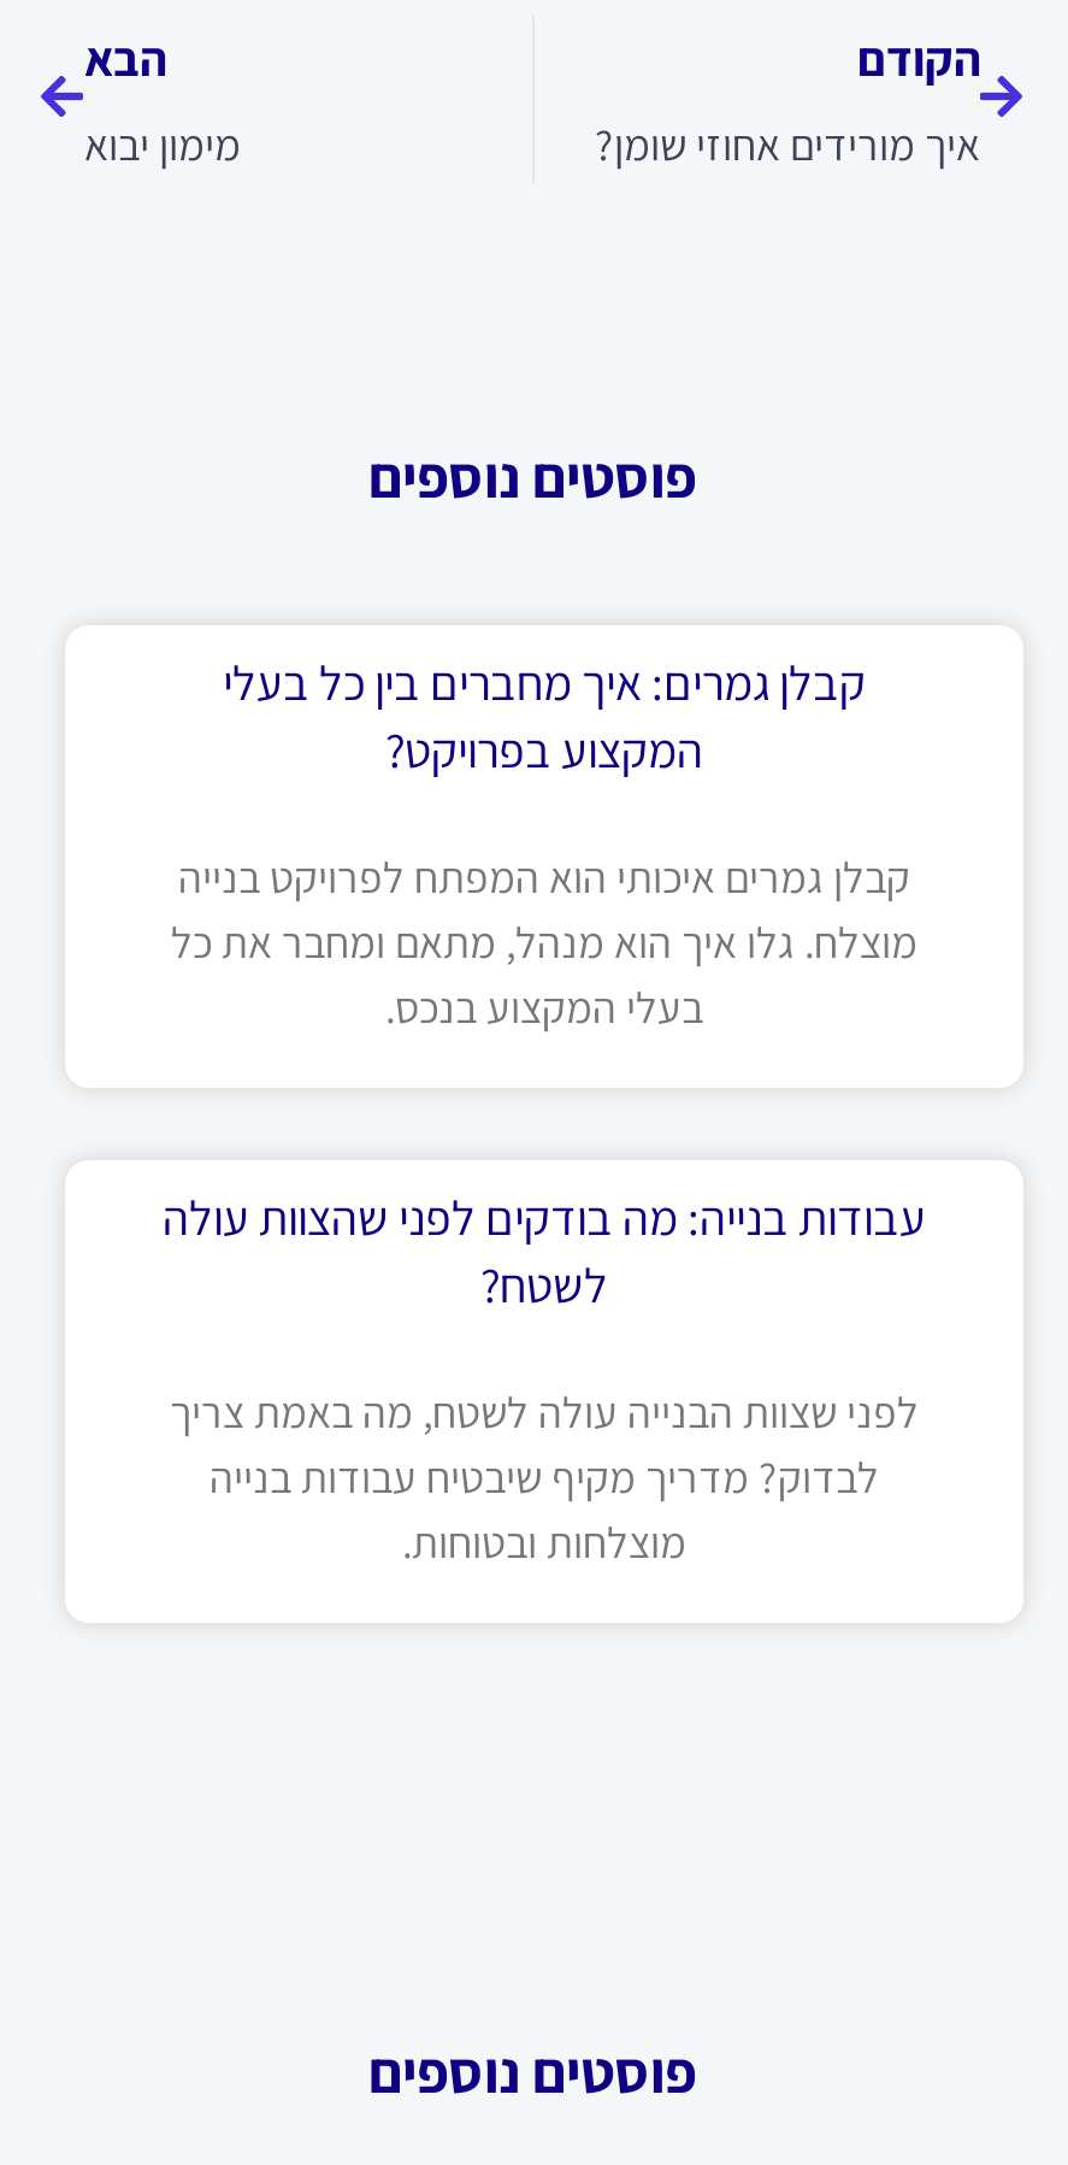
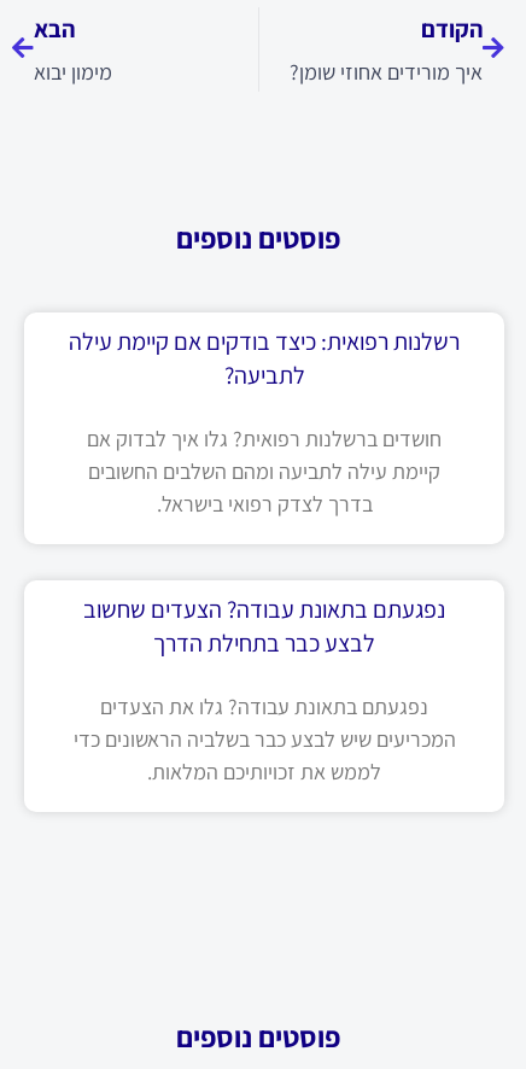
[223,653,866,783] קבלן גמרים: איך מחברים בין כל בעלי | המקצוע בפרויקט? -> [69,326,460,391] רשלנות רפואית: כיצד בודקים אם קיימת עילה | לתביעה?
[171,850,917,1036] קבלן גמרים איכותי הוא המפתח לפרויקט בנייה | מוצלח. גלו איך הוא מנהל, מתאם ומחבר את כל | בעלי המקצוע בנכס. -> [87,425,442,518] חושדים ברשלנות רפואית? גלו איך לבדוק אם | קיימת עילה לתביעה ומהם השלבים החשובים | בדרך לצדק רפואי בישראל.
[163,1187,926,1318] עבודות בנייה: מה בודקים לפני שהצוות עולה | לשטח? -> [83,594,445,659] נפגעתם בתאונת עבודה? הצעדים שחשוב | לבצע כבר בתחילת הדרך
[170,1385,919,1571] לפני שצוות הבנייה עולה לשטח, מה באמת צריך | לבדוק? מדריך מקיף שיבטיח עבודות בנייה | מוצלחות ובטוחות. -> [73,693,455,786] נפגעתם בתאונת עבודה? גלו את הצעדים | המכריעים שיש לבצע כבר בשלביה הראשונים כדי | לממש את זכויותיכם המלאות.

